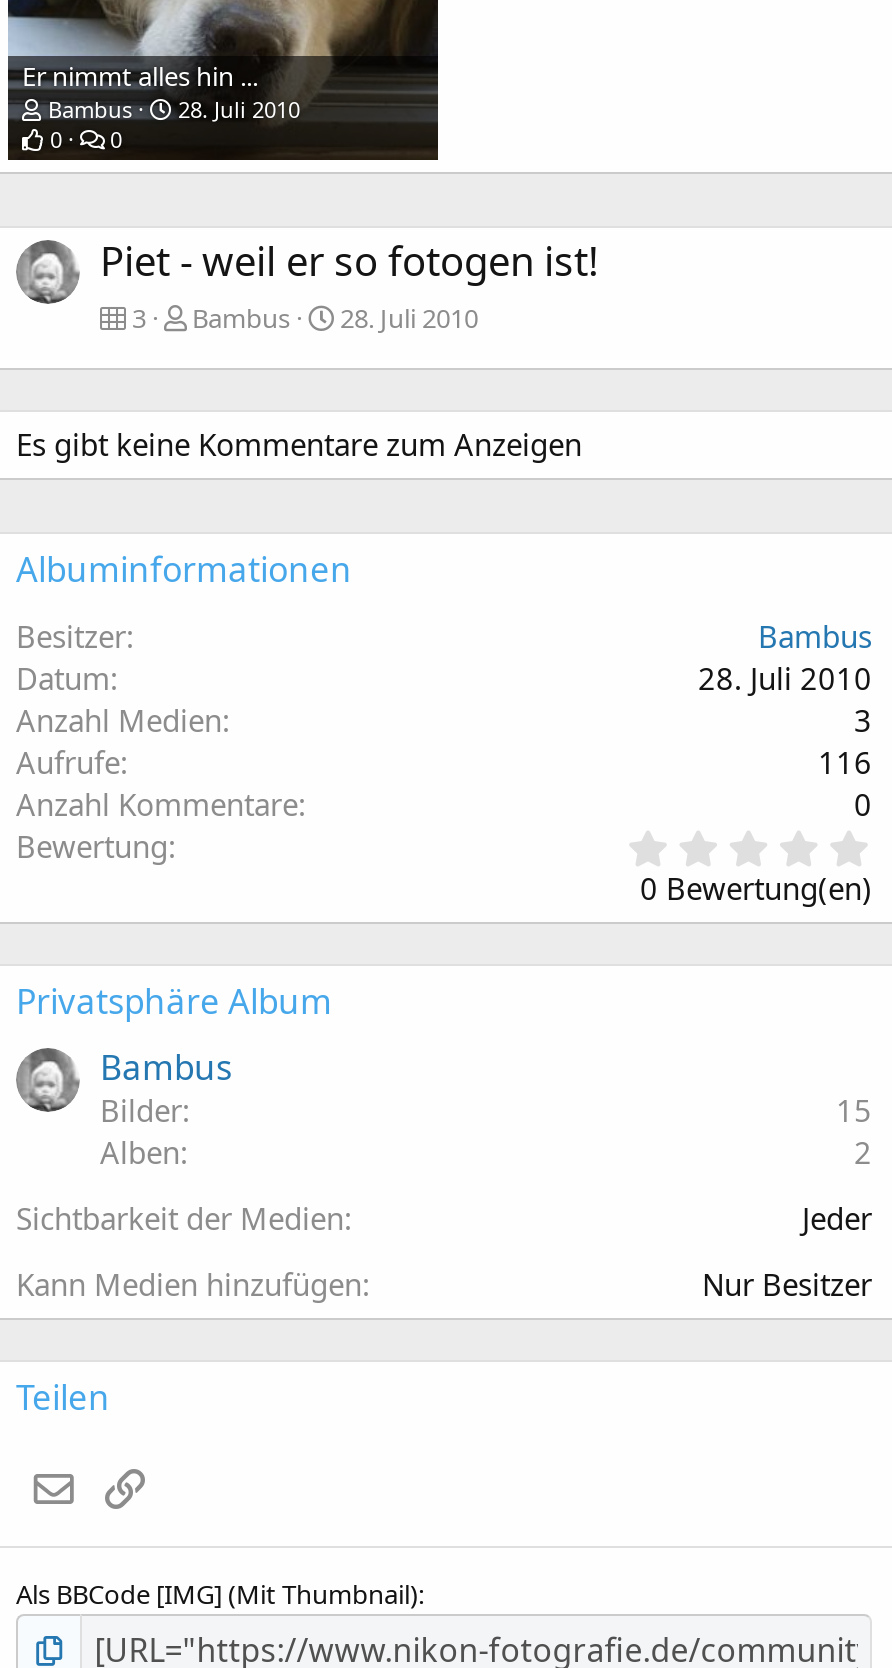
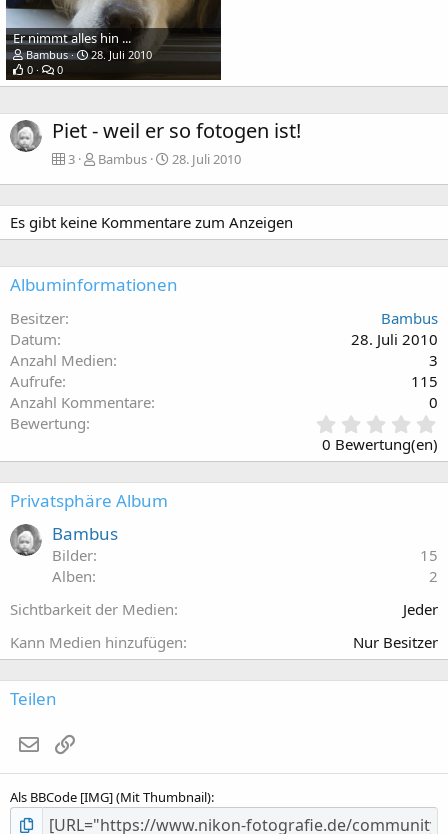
[818,743,872,783] 116 -> [411,371,438,391] 115

